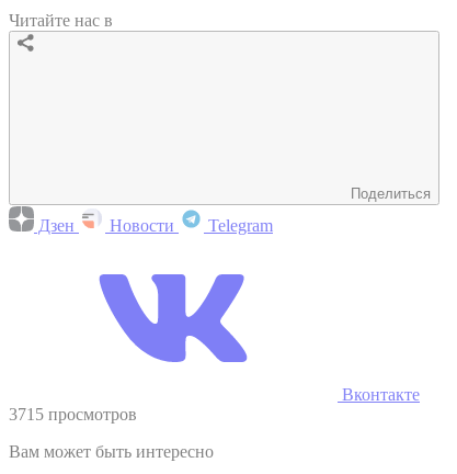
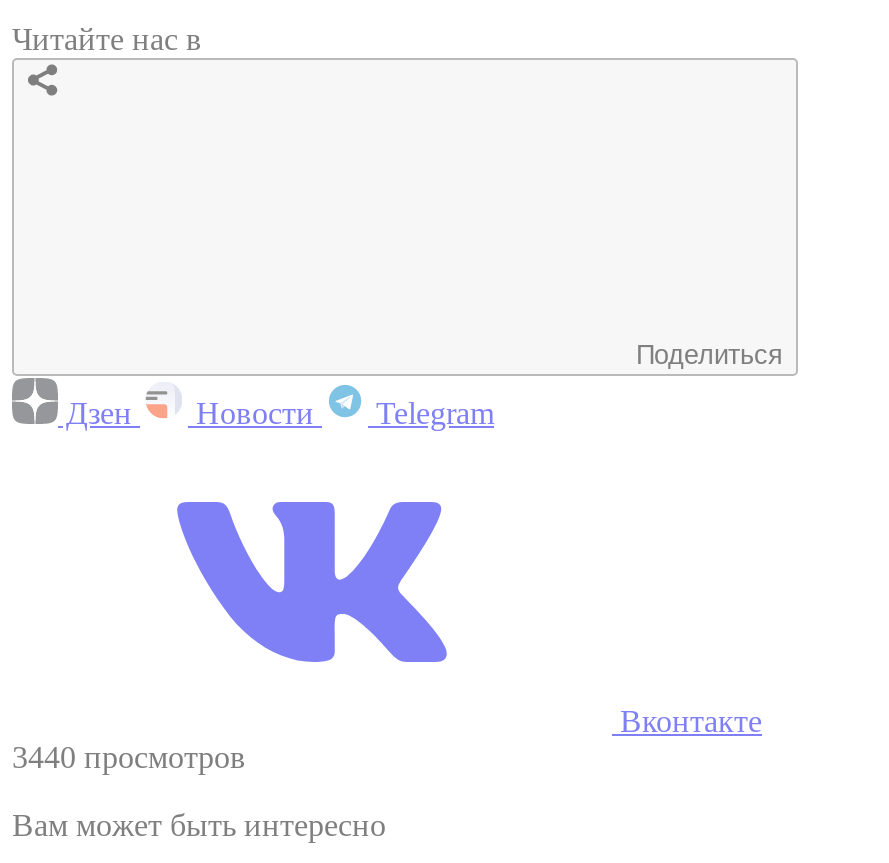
[9,404,137,423] 3715 просмотров -> [12,739,246,773] 3440 просмотров

